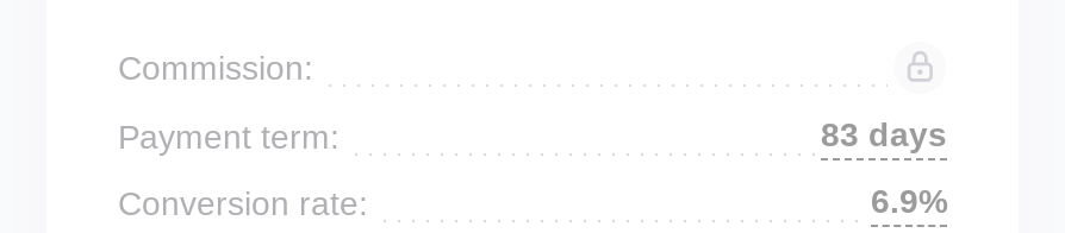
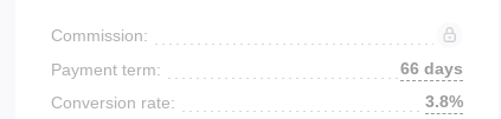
[821,115,947,153] 83 days -> [400,59,463,78] 66 days
[871,182,947,220] 6.9% -> [425,92,463,111] 3.8%

